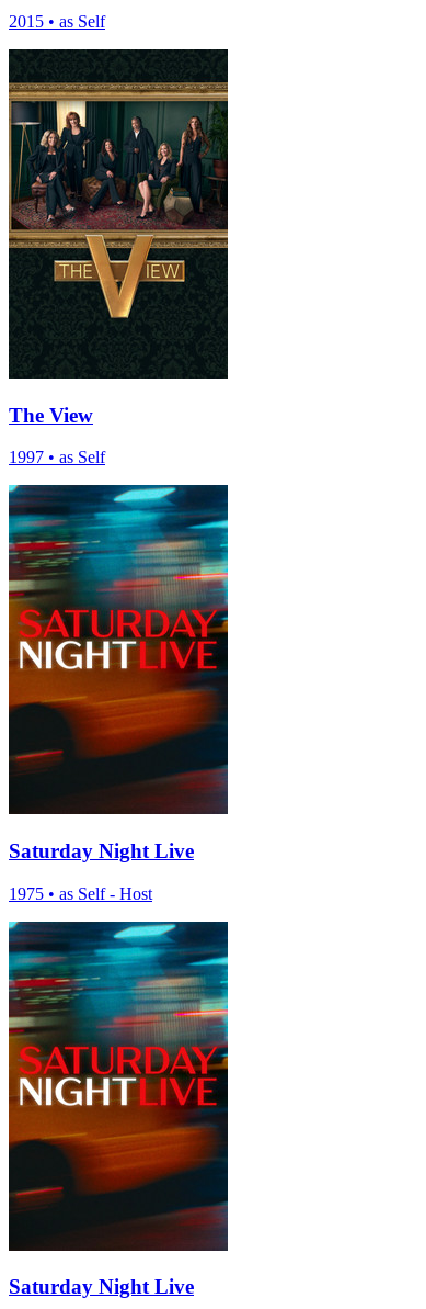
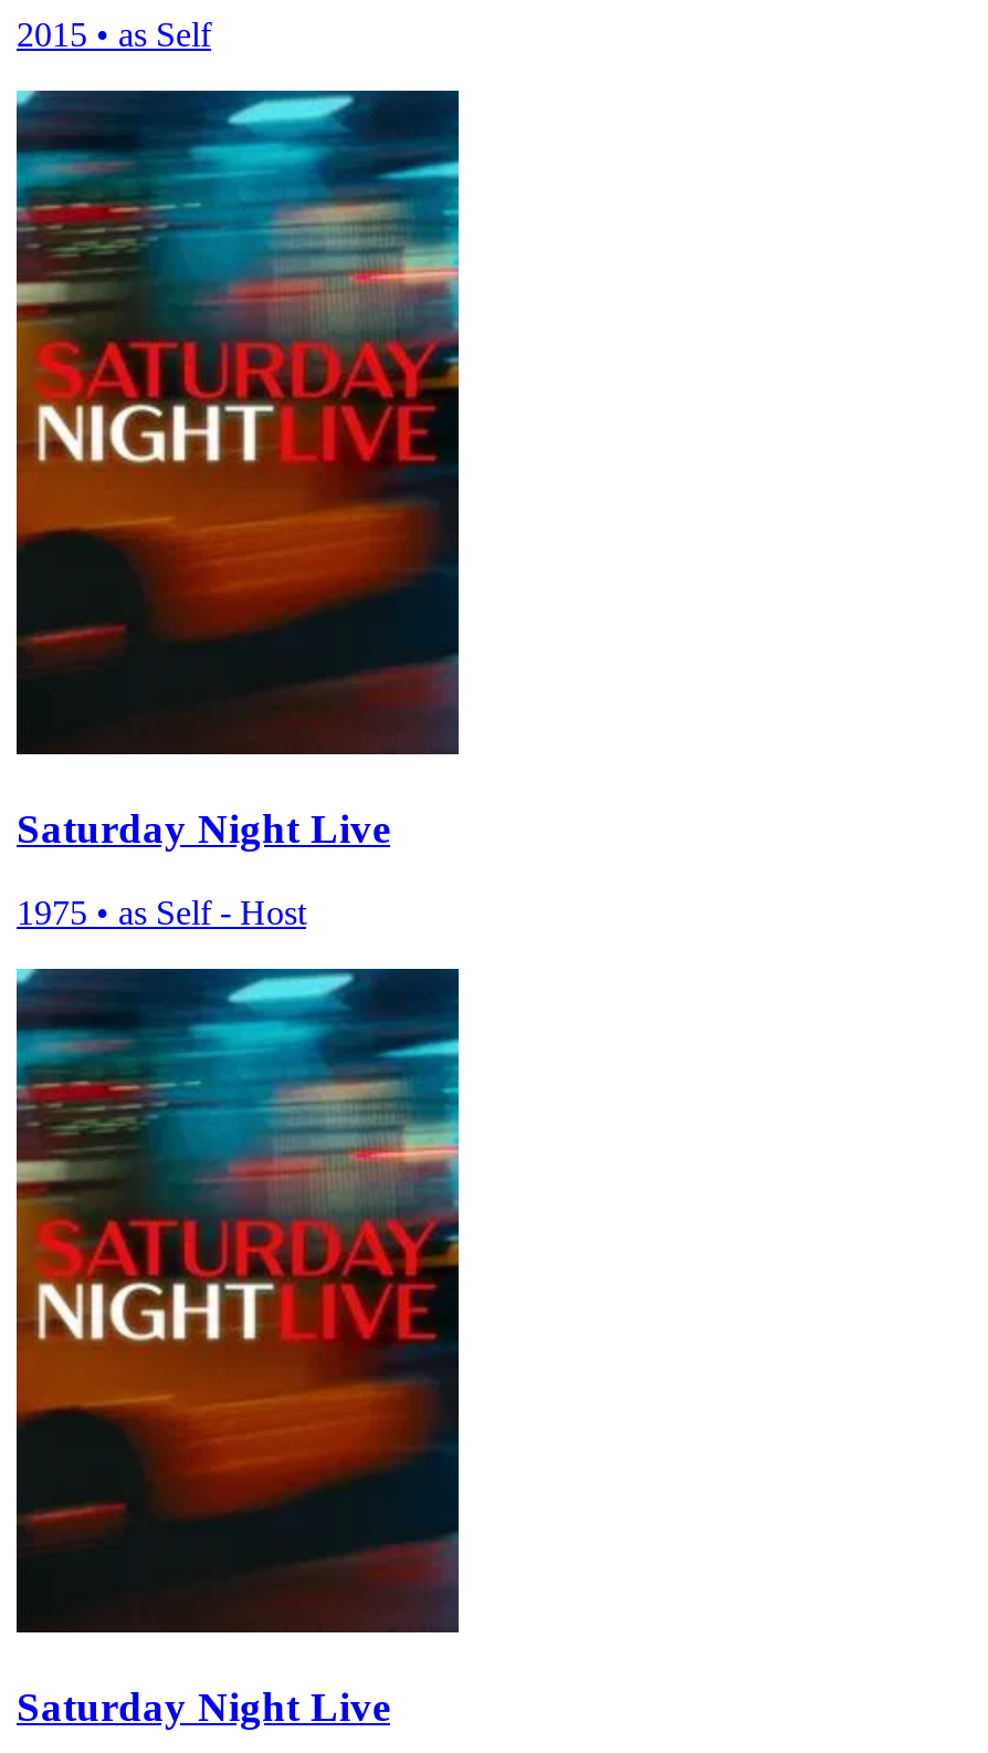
[8,48,229,467] [image] | The View | 1997 • as Self -> none

